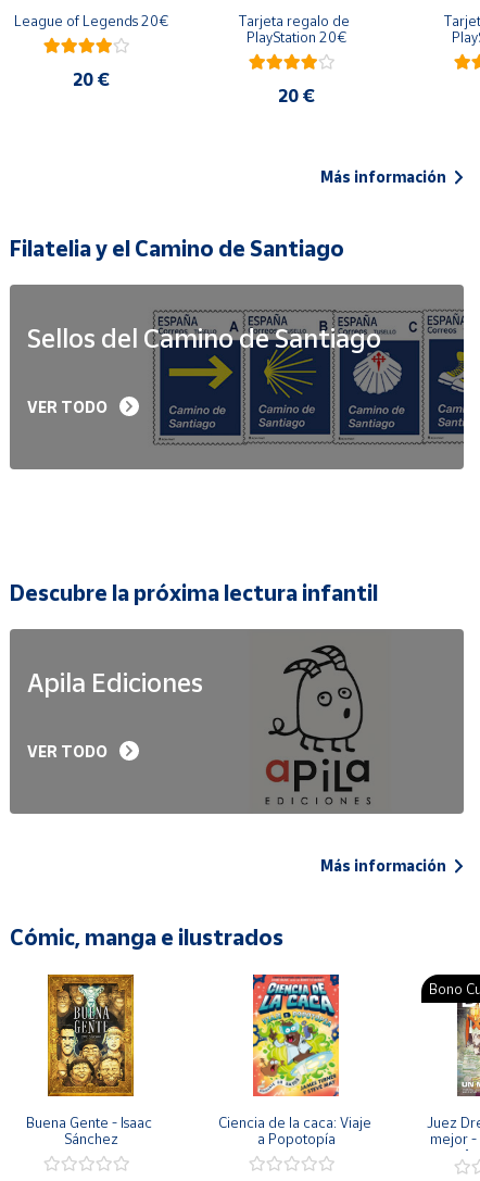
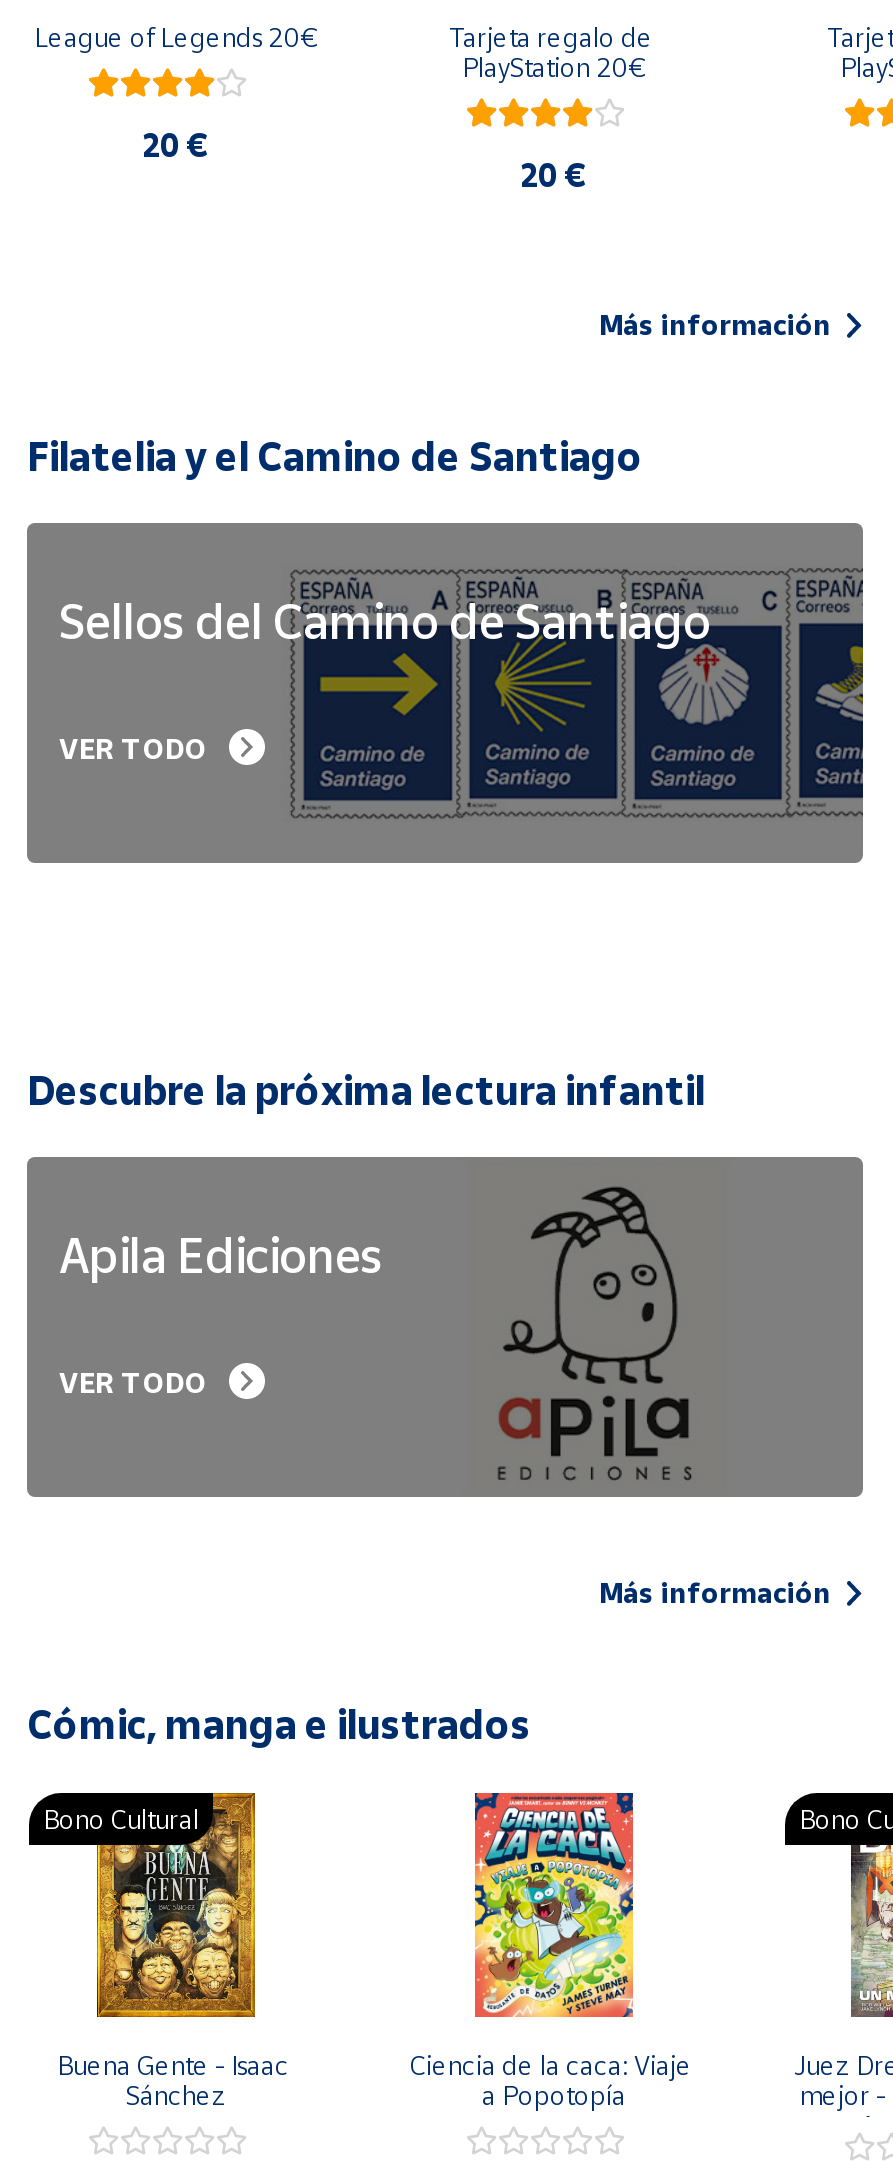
none -> [43,1804,199,1836] Bono Cultural

